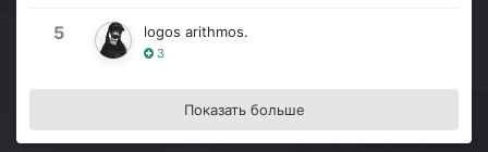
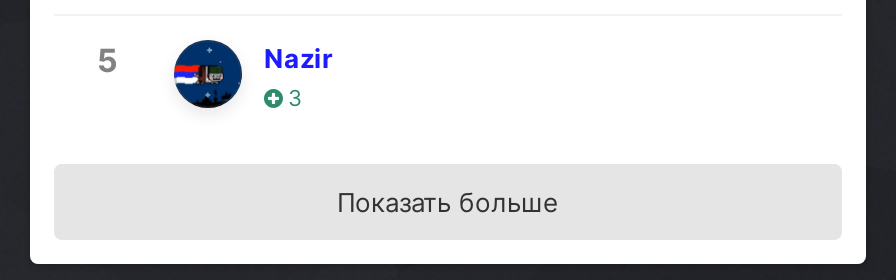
[95,22,248,58] [image] | logos arithmos. -> [172,38,332,104] [image] | Nazir

